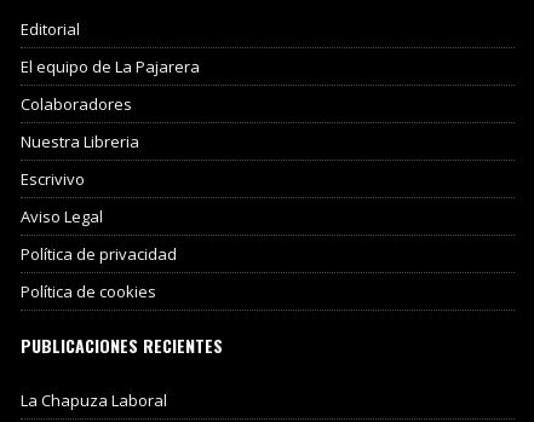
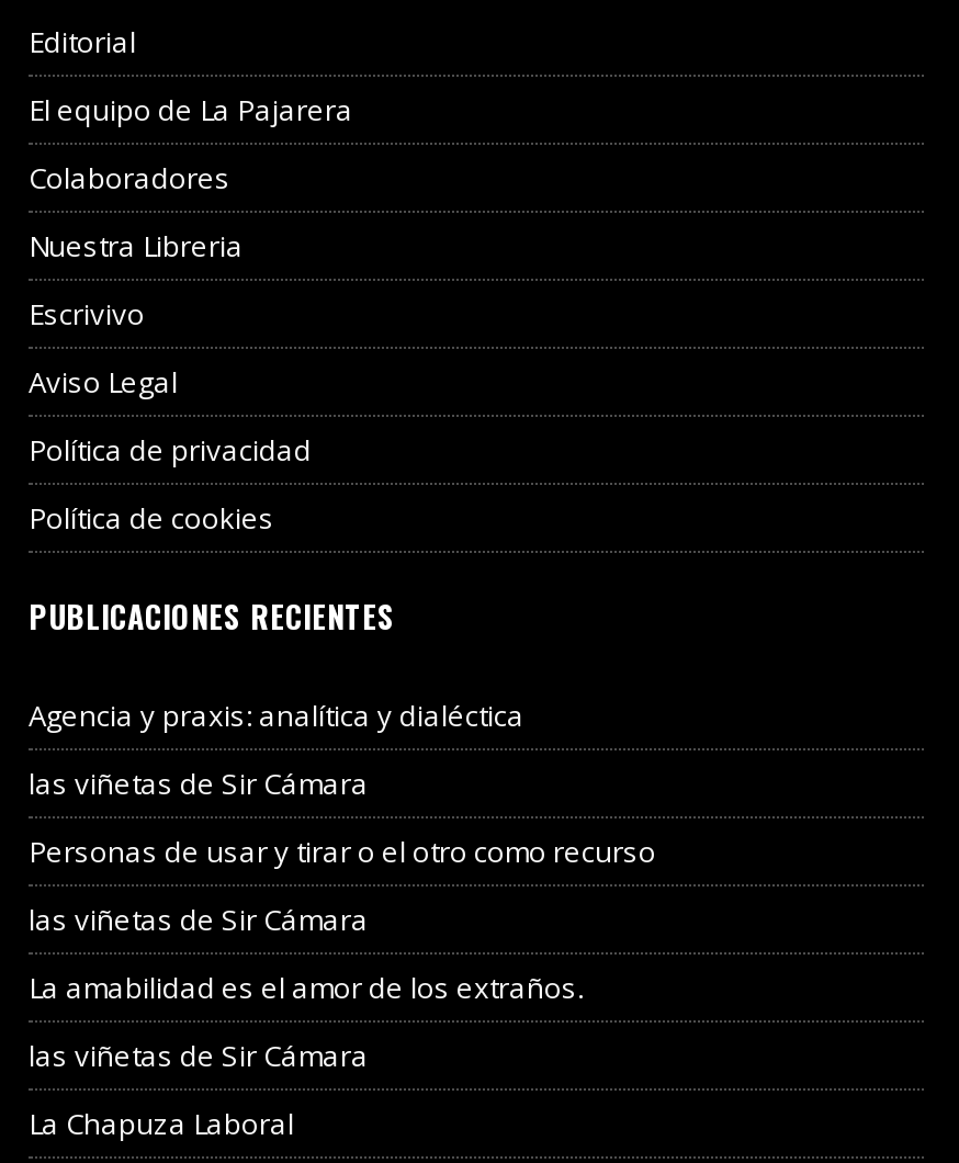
none -> [29,697,656,1077] Agencia y praxis: analítica y dialéctica | las viñetas de Sir Cámara | Personas de usar y tirar o el otro como recurso | las viñetas de Sir Cámara | La amabilidad es el amor de los extraños. | las viñetas de Sir Cámara

